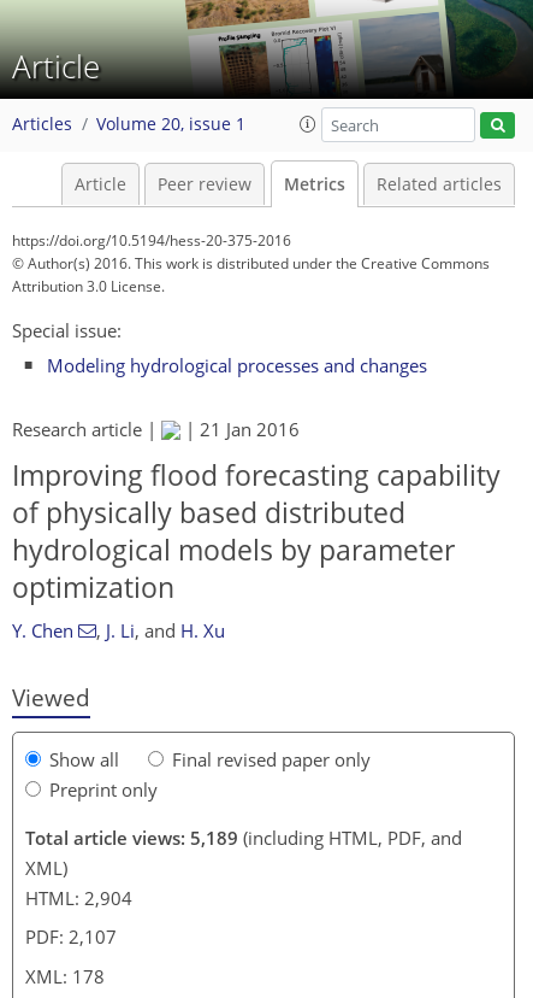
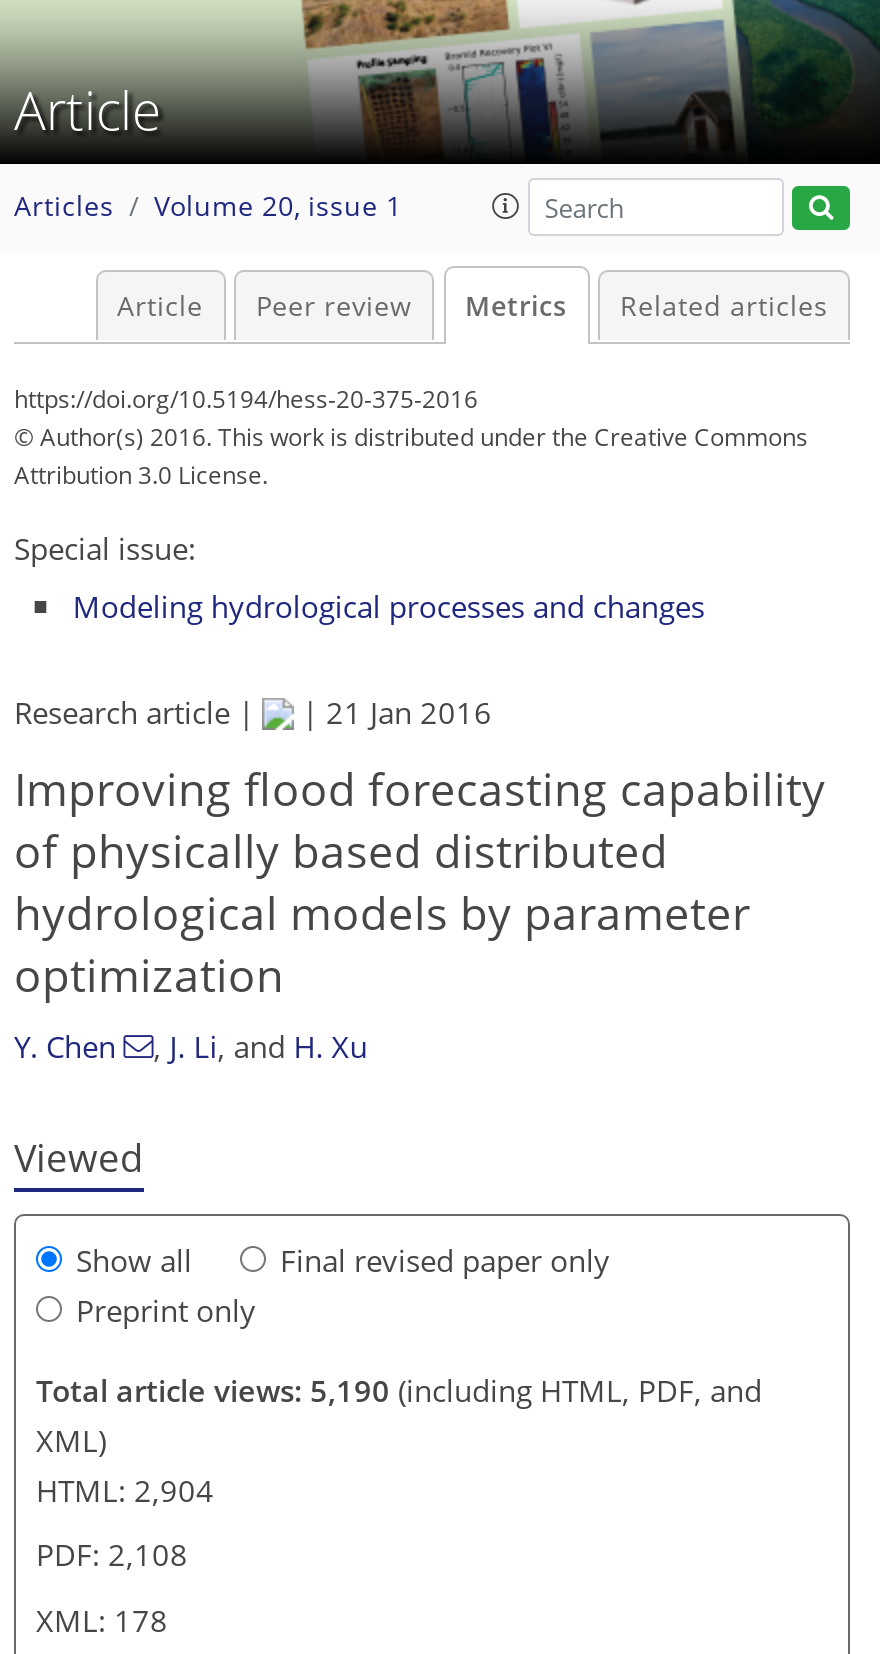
[25,825,462,850] Total article views: 5,189 (including HTML, PDF, and -> [36,1370,762,1410] Total article views: 5,190 (including HTML, PDF, and
[25,925,117,949] PDF: 2,107 -> [36,1534,188,1574] PDF: 2,108

